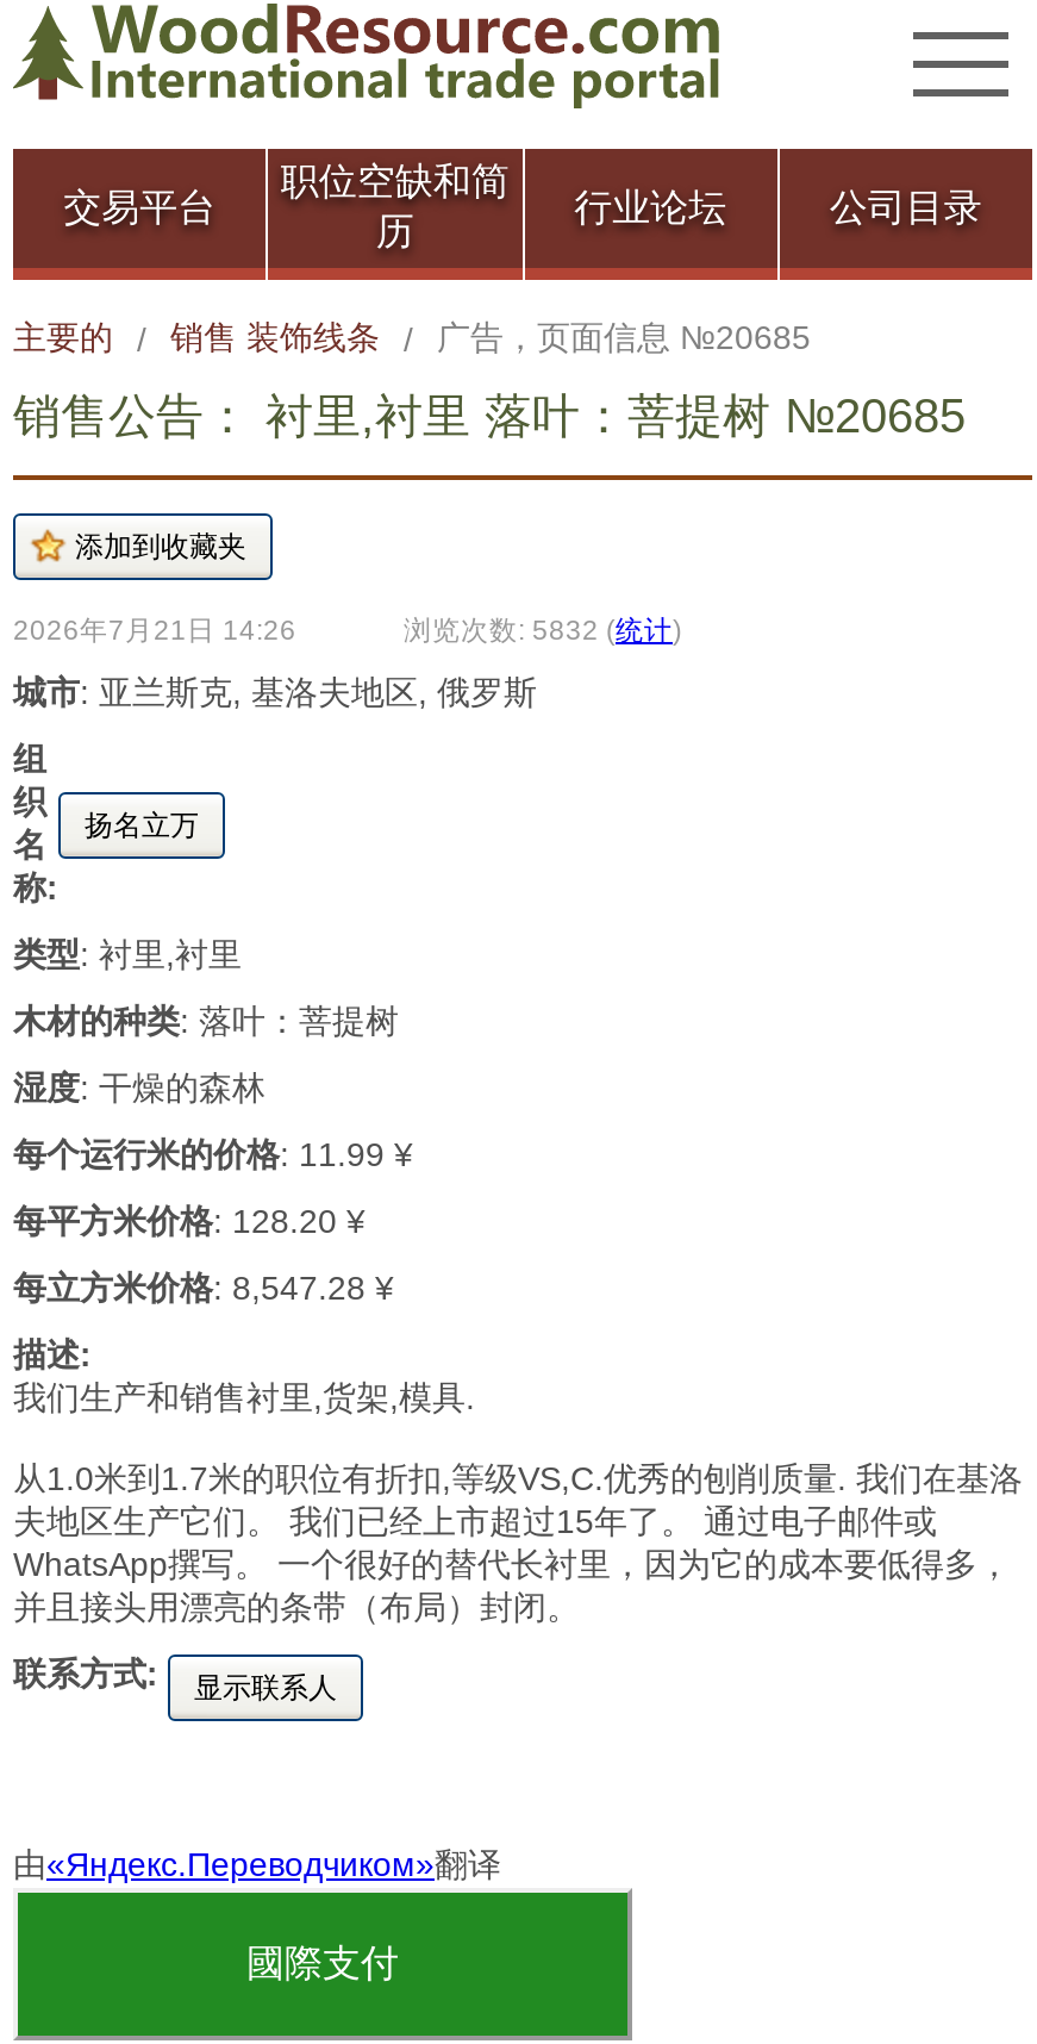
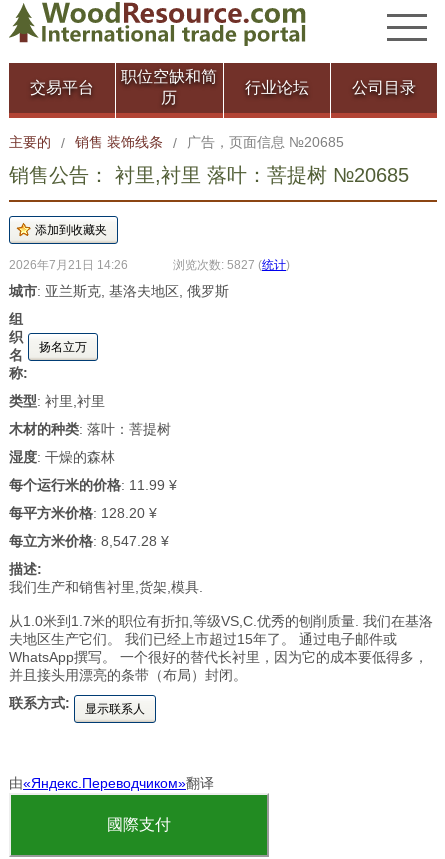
[404,613,682,644] 浏览次数: 5832 (统计) -> [173,258,290,271] 浏览次数: 5827 (统计)

